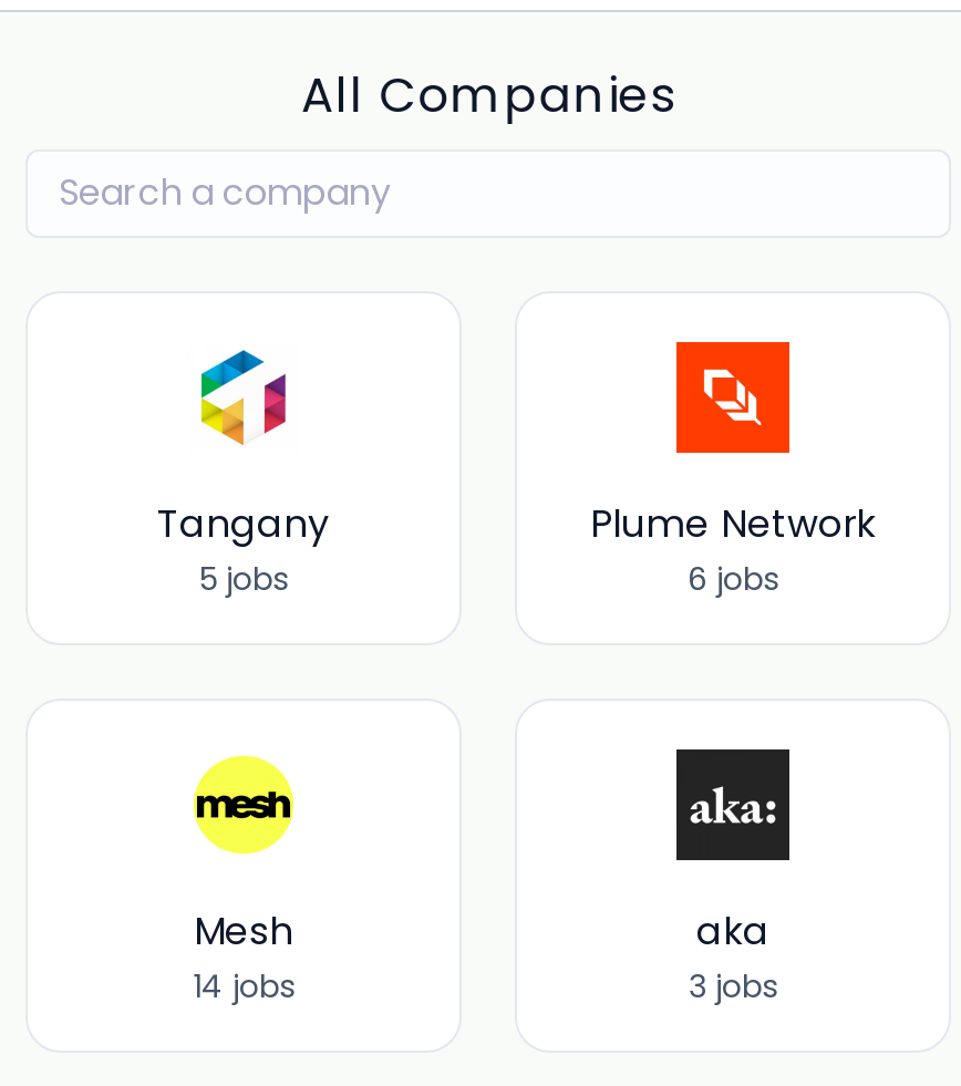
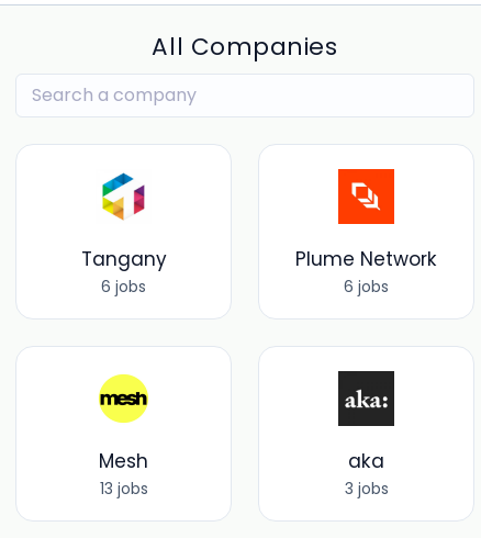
[199,558,288,602] 5 jobs -> [101,276,146,298] 6 jobs
[193,965,294,1009] 14 jobs -> [99,478,148,500] 13 jobs

